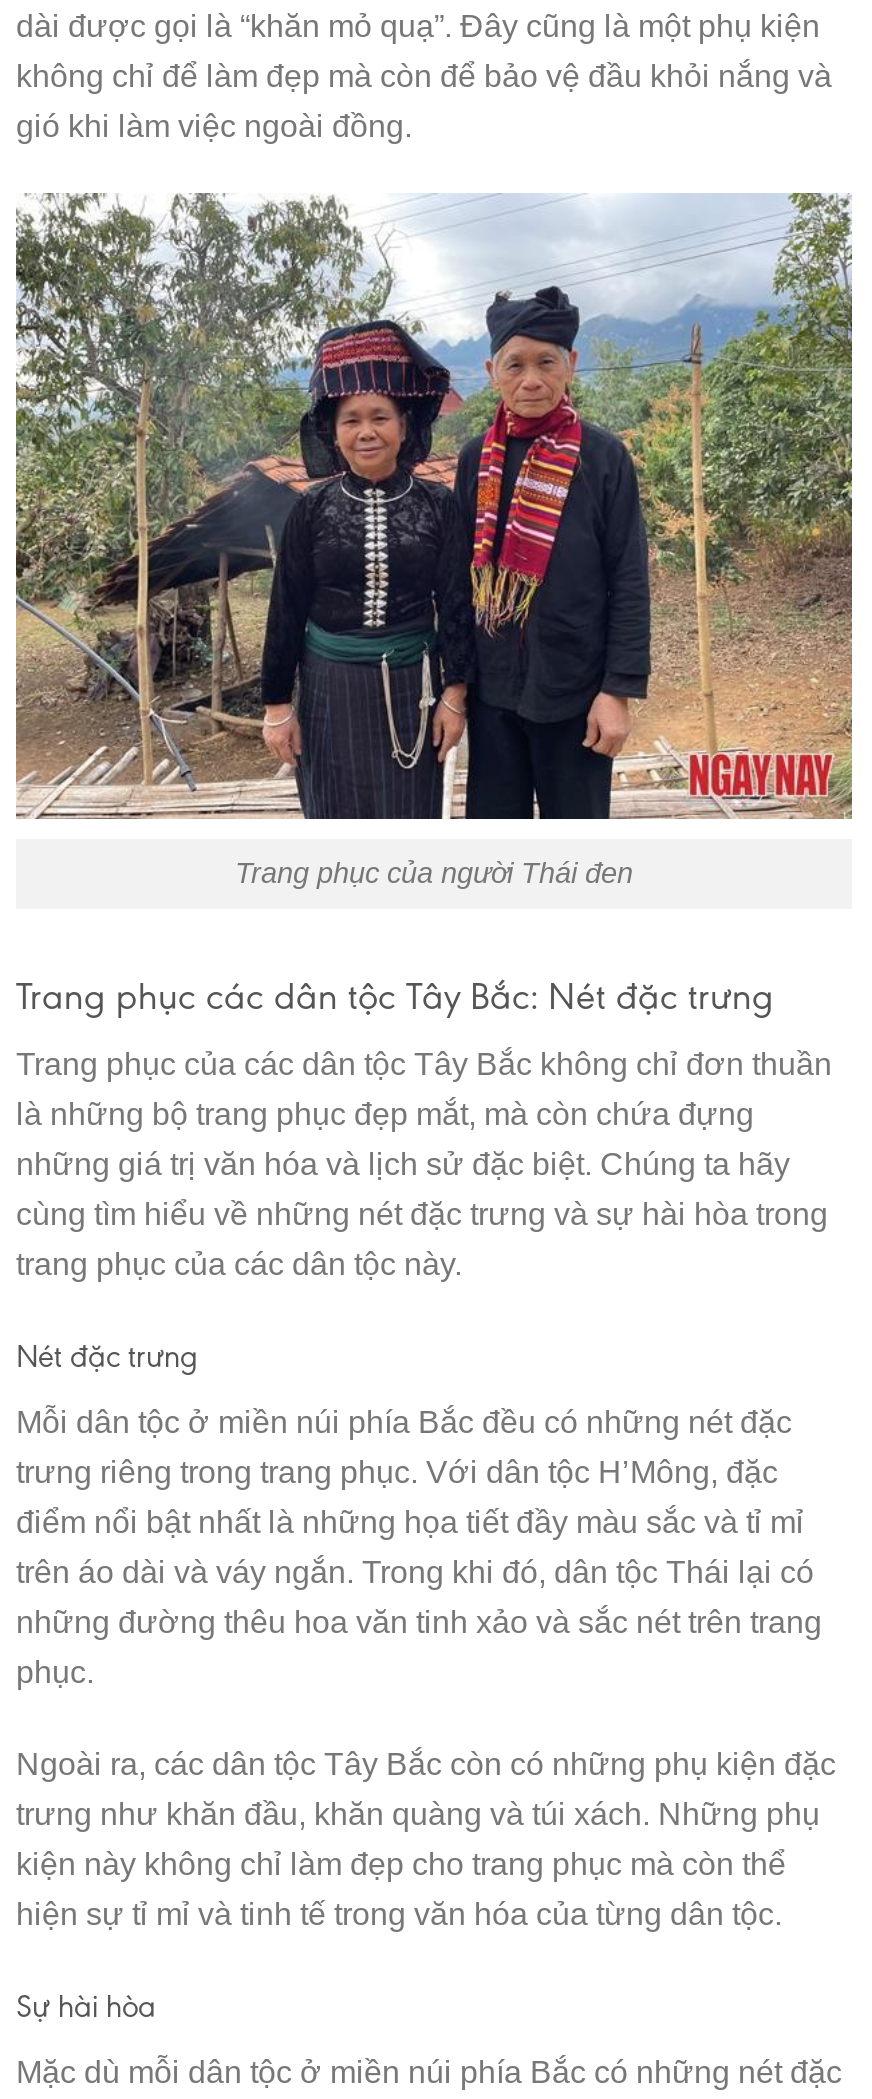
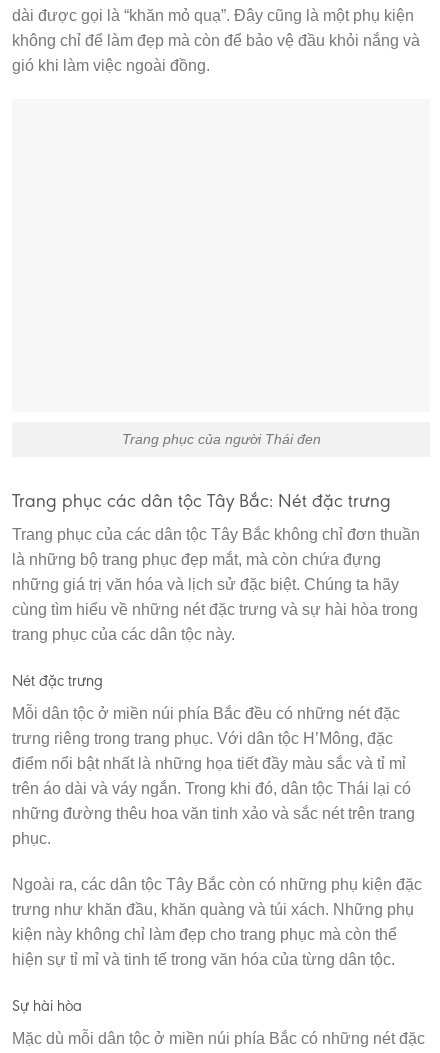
[14,191,854,821] [image] -> none

